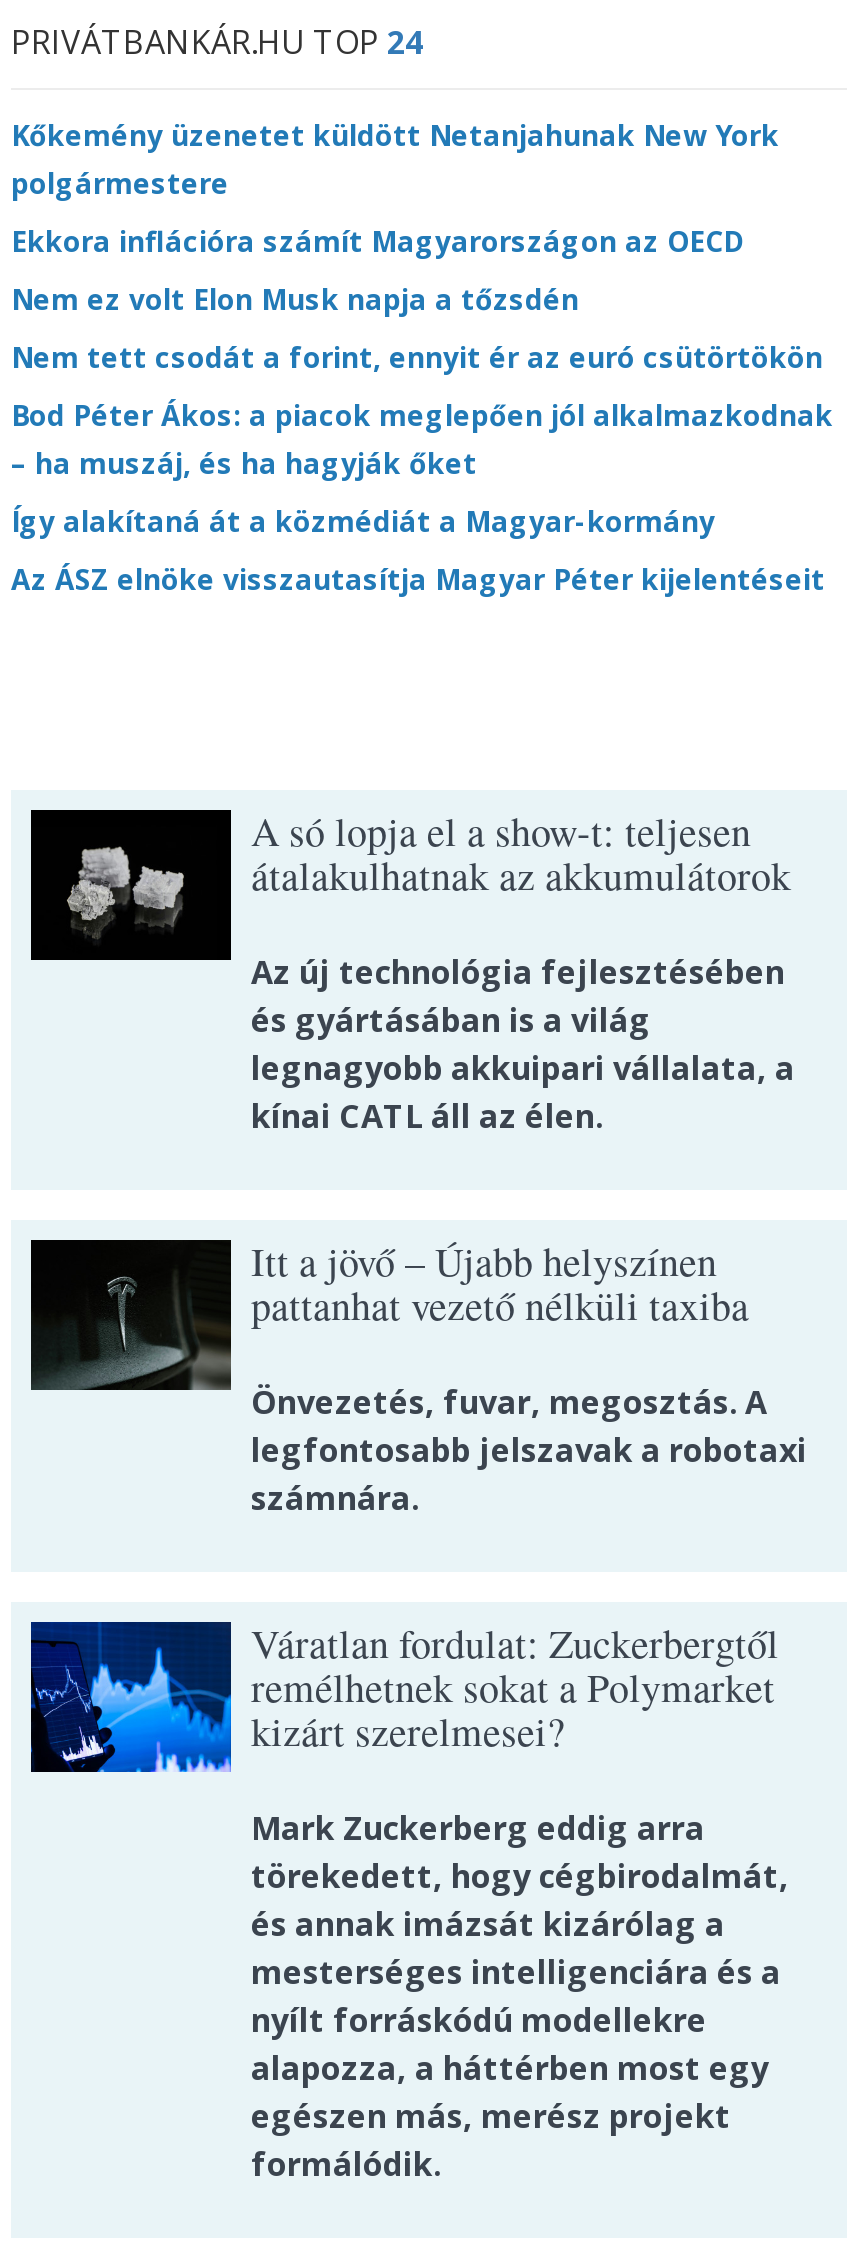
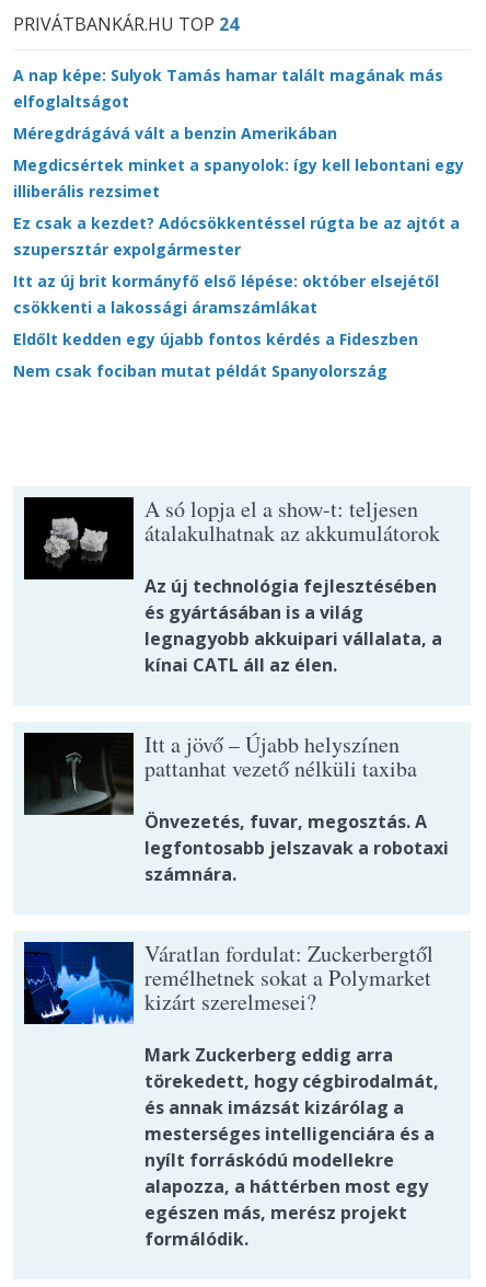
[11,116,779,202] Kőkemény üzenetet küldött Netanjahunak New York | polgármestere -> [13,65,443,112] A nap képe: Sulyok Tamás hamar talált magának más | elfoglaltságot
[11,222,743,260] Ekkora inflációra számít Magyarországon az OECD -> [13,123,337,143] Méregdrágává vált a benzin Amerikában
[11,280,579,318] Nem ez volt Elon Musk napja a tőzsdén -> [13,154,464,202] Megdicsértek minket a spanyolok: így kell lebontani egy | illiberális rezsimet
[11,338,823,376] Nem tett csodát a forint, ennyit ér az euró csütörtökön -> [13,212,460,260] Ez csak a kezdet? Adócsökkentéssel rúgta be az ajtót a | szupersztár expolgármester
[11,396,833,482] Bod Péter Ákos: a piacok meglepően jól alkalmazkodnak | – ha muszáj, és ha hagyják őket -> [13,271,439,318] Itt az új brit kormányfő első lépése: október elsejétől | csökkenti a lakossági áramszámlákat
[11,502,715,540] Így alakítaná át a közmédiát a Magyar-kormány -> [13,329,418,349] Eldőlt kedden egy újabb fontos kérdés a Fideszben
[11,560,825,598] Az ÁSZ elnöke visszautasítja Magyar Péter kijelentéseit -> [13,360,387,381] Nem csak fociban mutat példát Spanyolország

